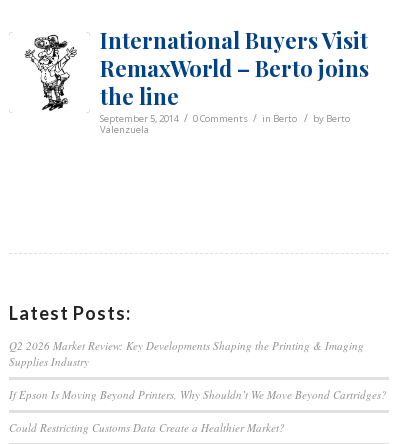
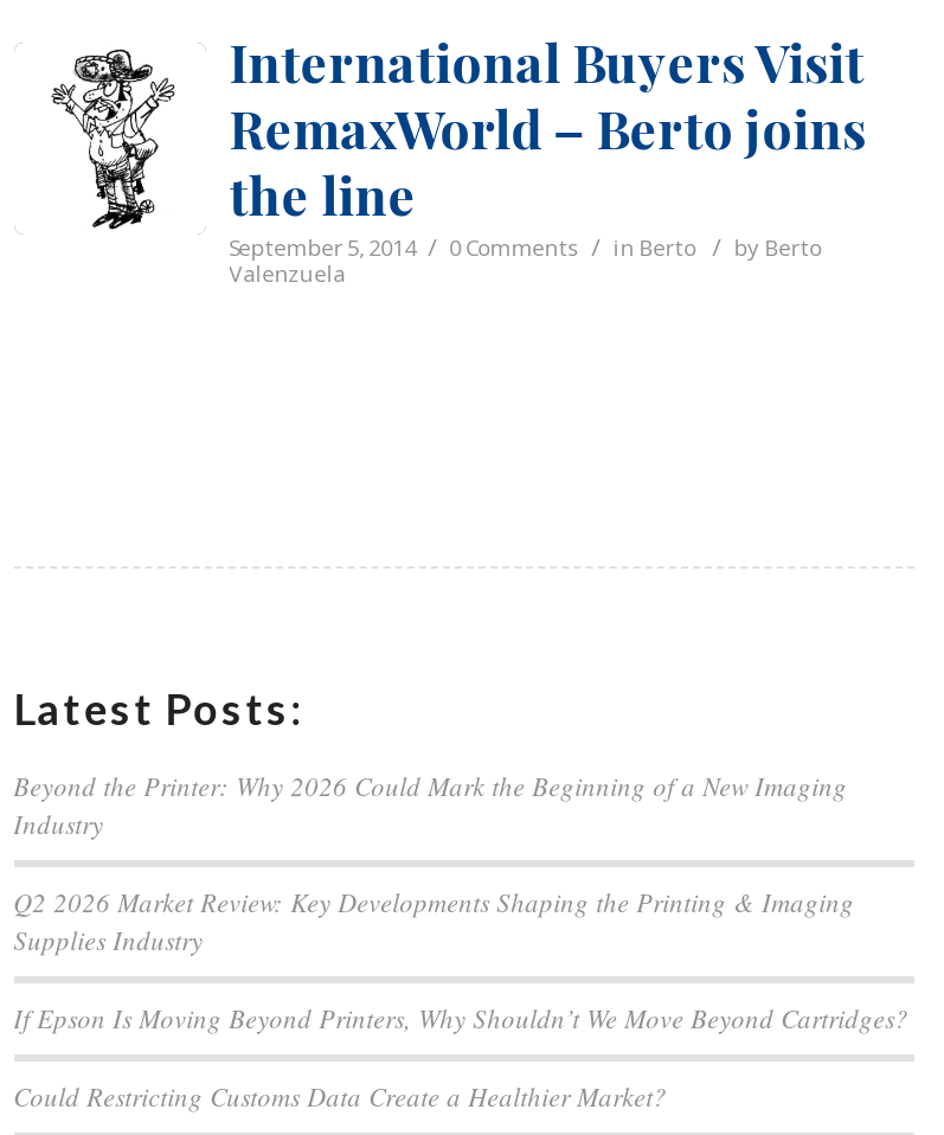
none -> [13,768,847,841] Beyond the Printer: Why 2026 Could Mark the Beginning of a New Imaging | Industry

